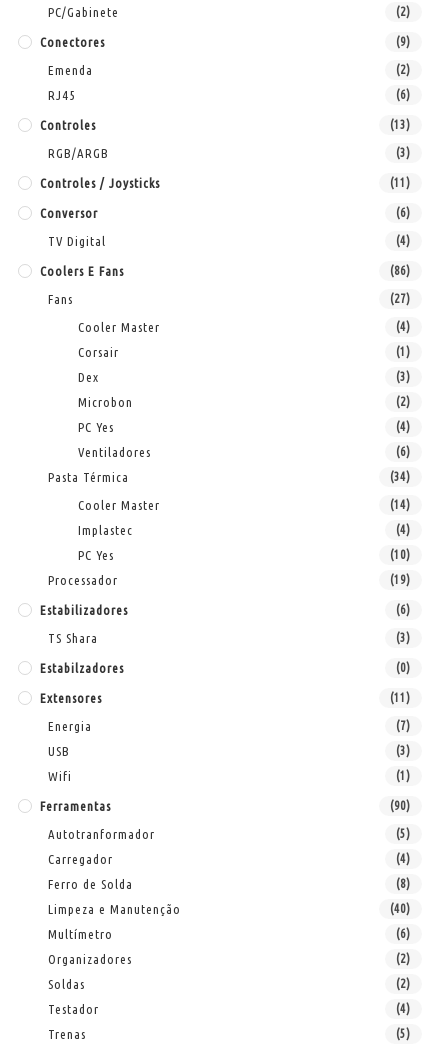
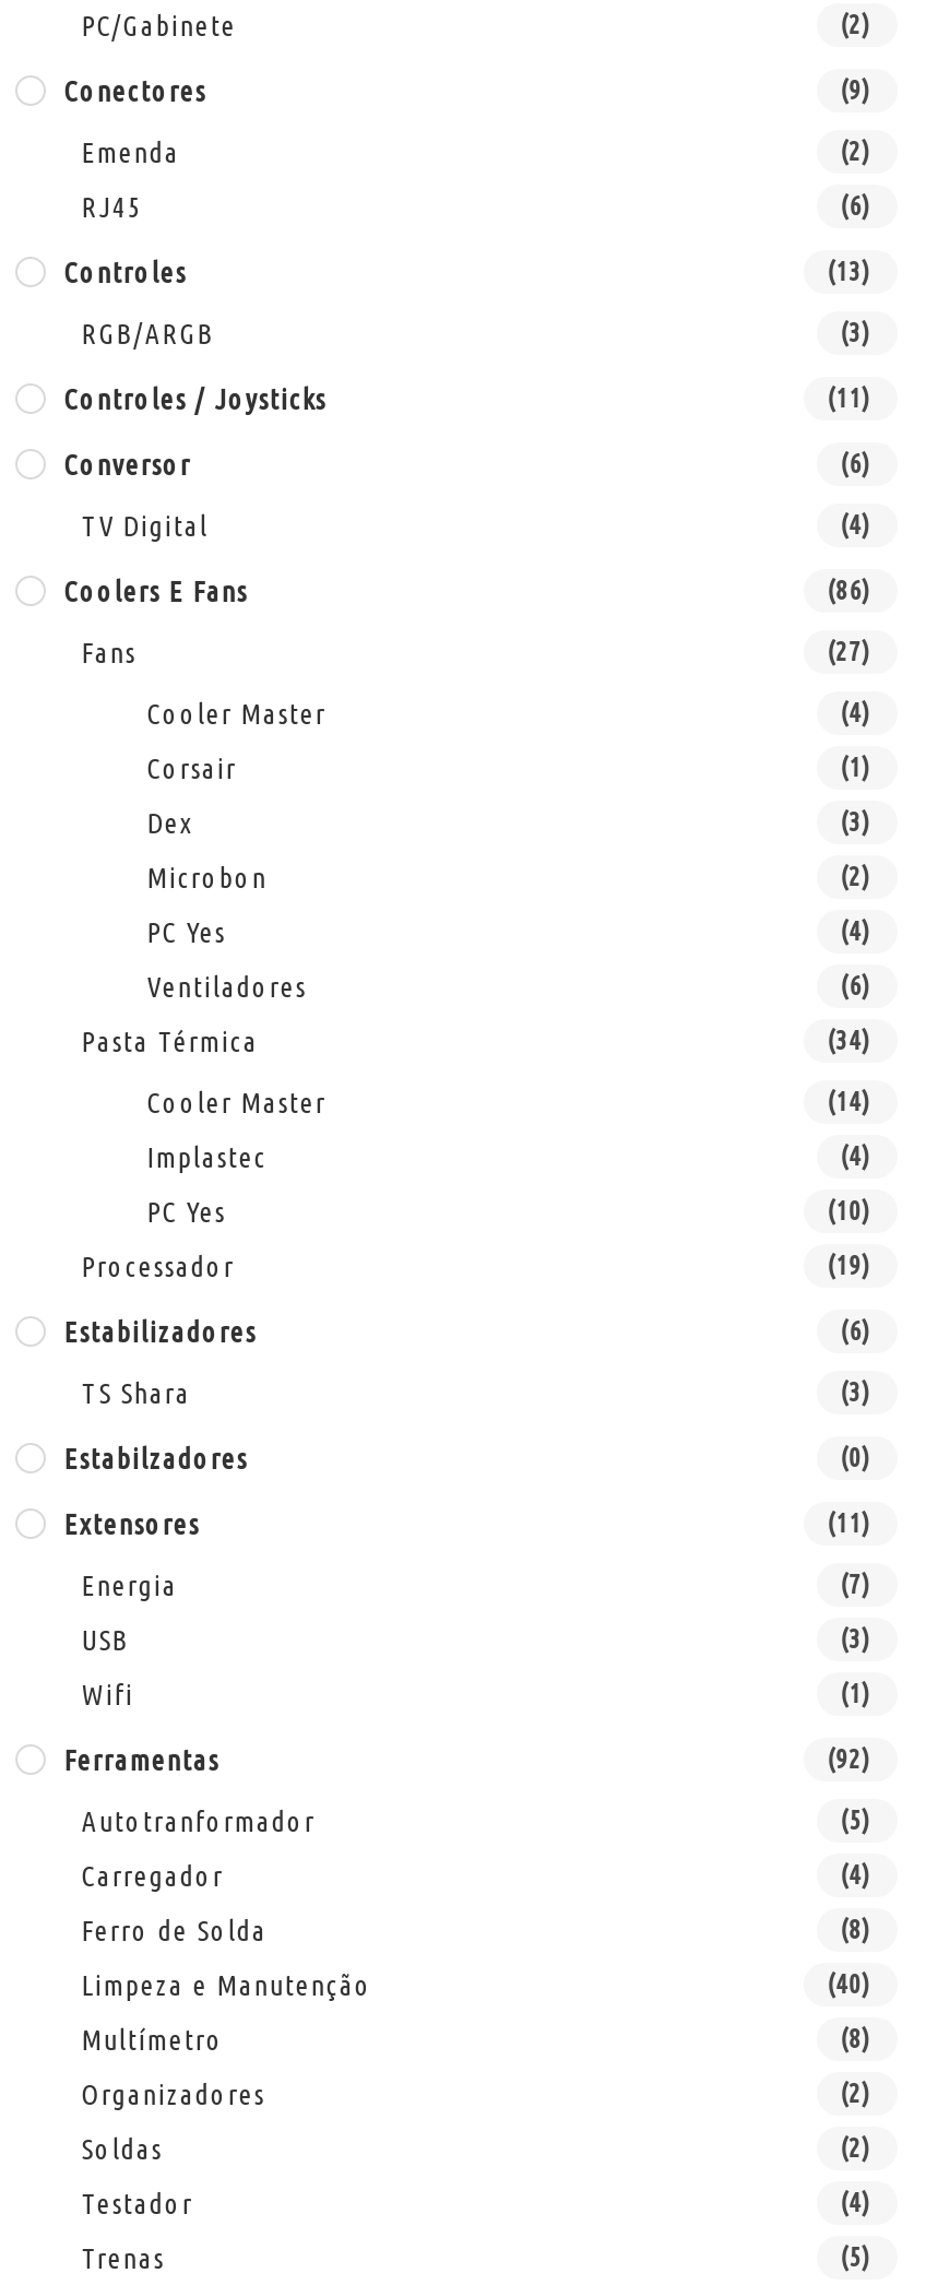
[390,799,411,812] (90) -> [827,1745,873,1774] (92)
[396,927,411,940] (6) -> [840,2025,873,2053] (8)

